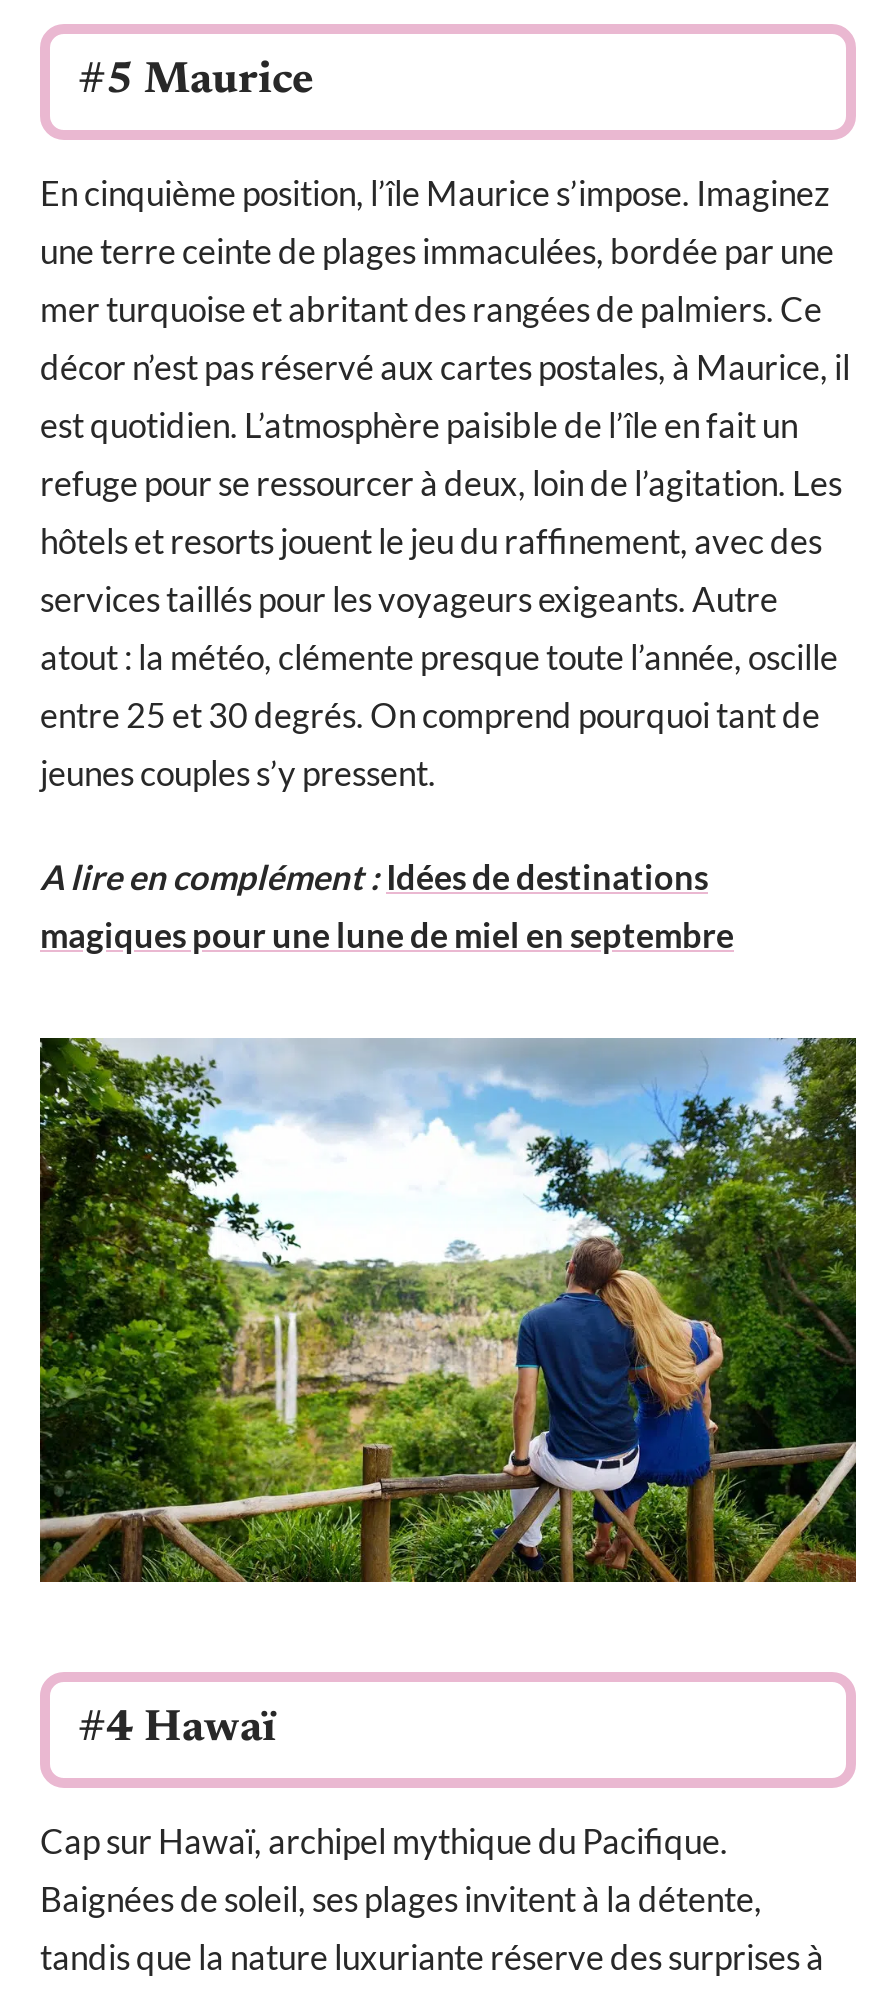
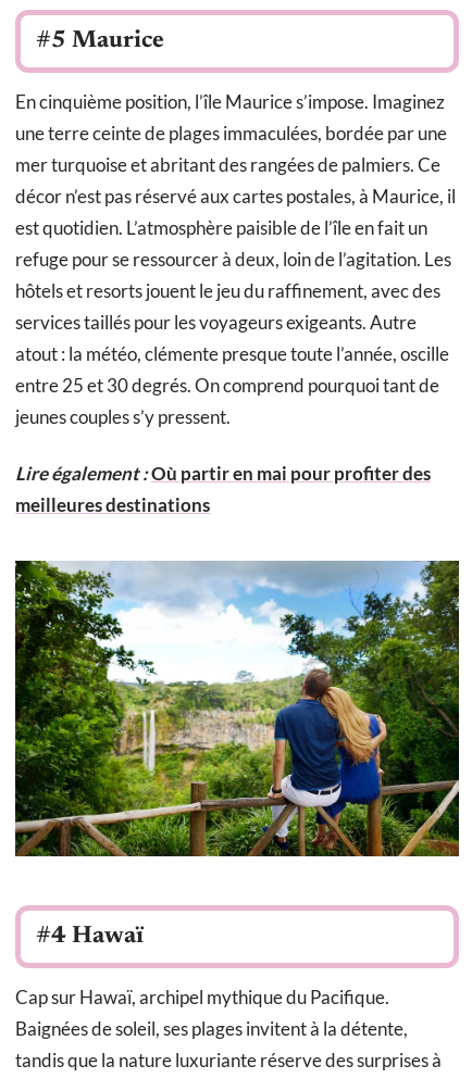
[40,855,734,955] A lire en complément : Idées de destinations | magiques pour une lune de miel en septembre -> [15,461,431,516] Lire également : Où partir en mai pour profiter des | meilleures destinations

